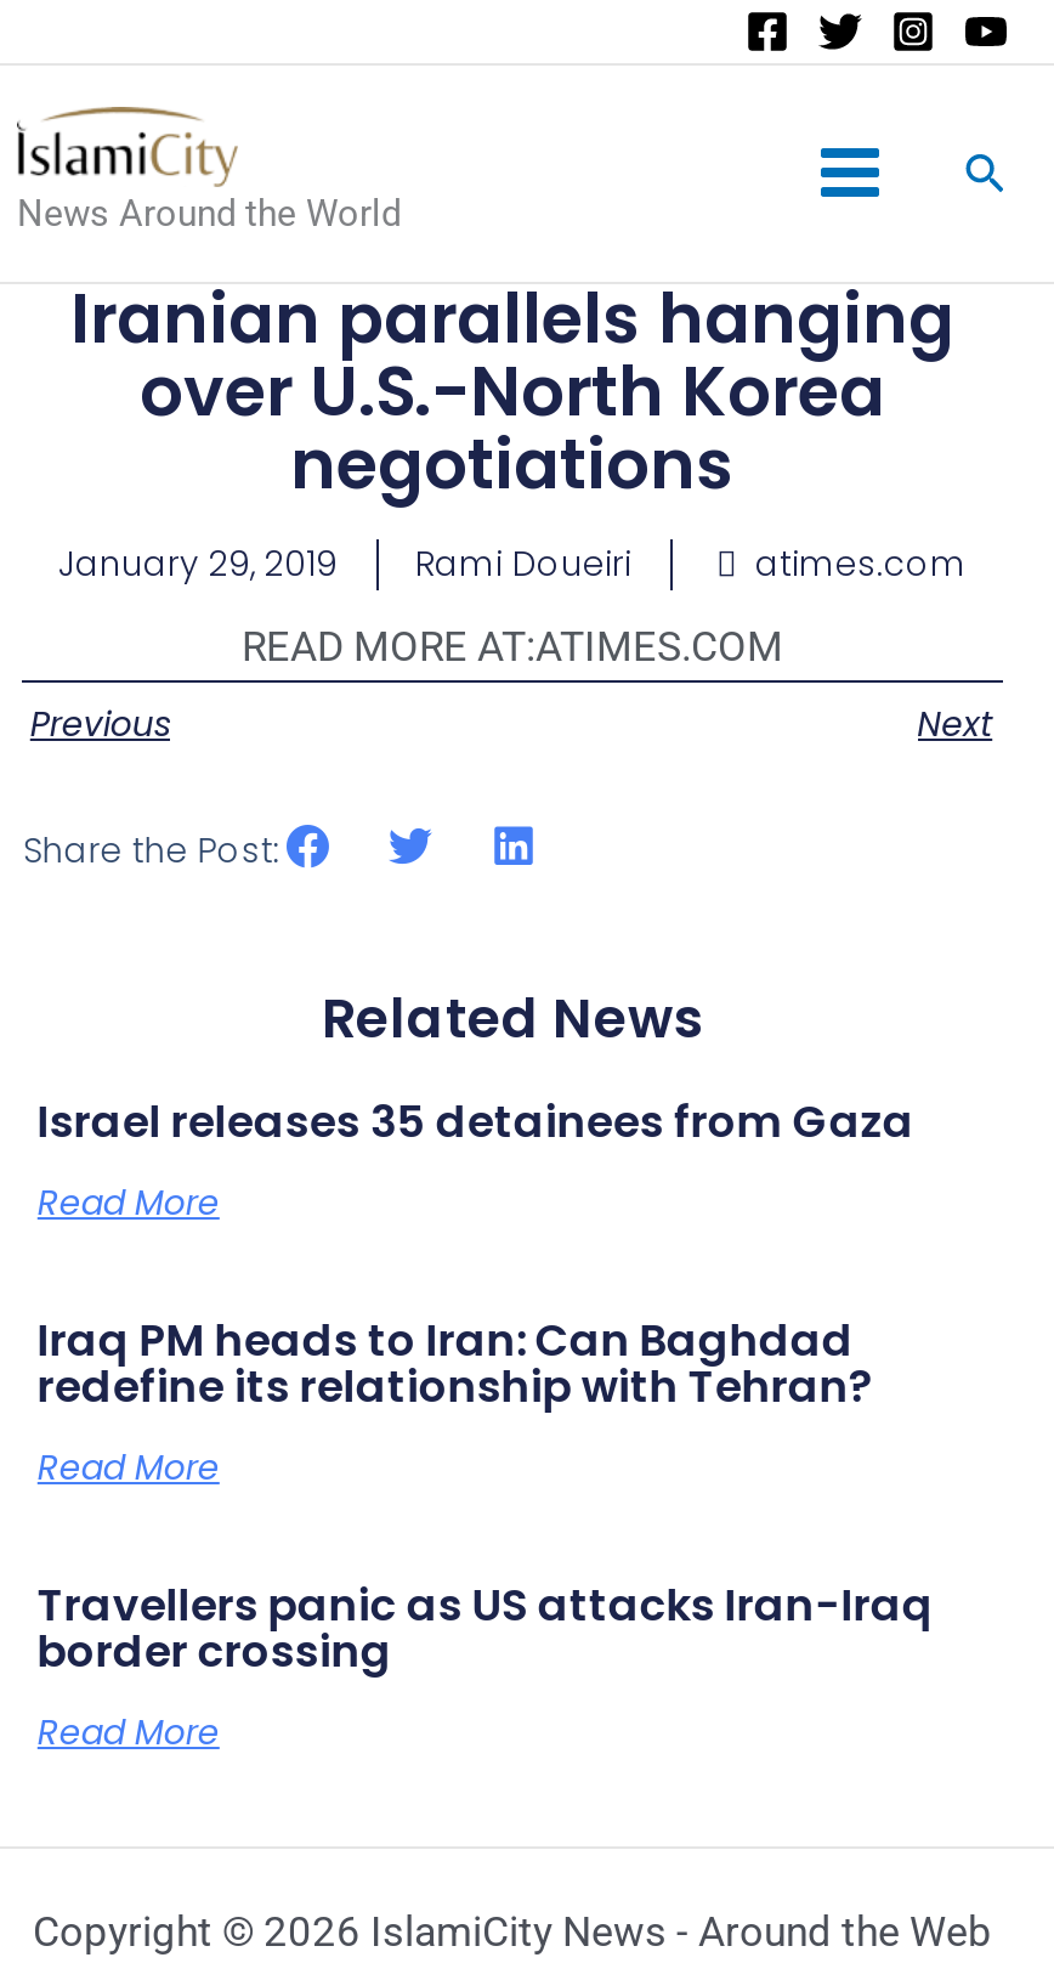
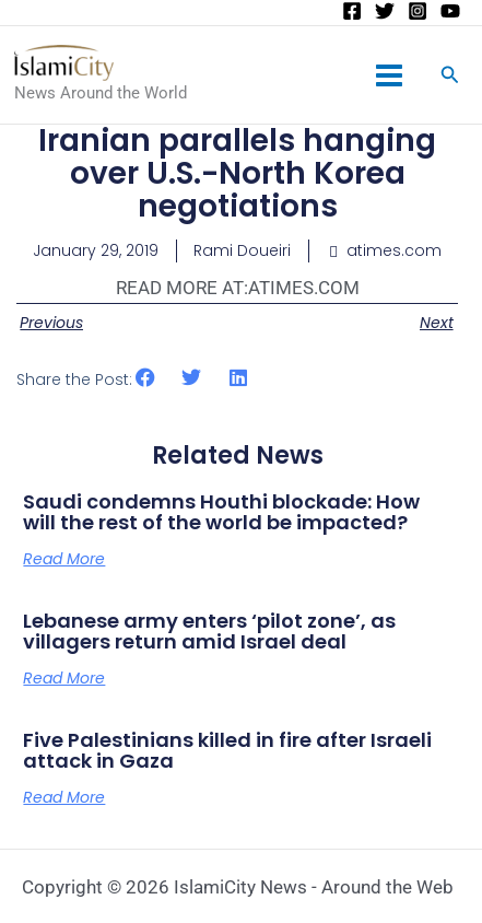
[37,1090,914,1150] Israel releases 35 detainees from Gaza -> [23,488,420,536] Saudi condemns Houthi blockade: How | will the rest of the world be impacted?
[37,1308,873,1415] Iraq PM heads to Iran: Can Baghdad | redefine its relationship with Tehran? -> [23,607,396,655] Lebanese army enters ‘pilot zone’, as | villagers return amid Israel deal
[37,1573,934,1680] Travellers panic as US attacks Iran-Iraq | border crossing -> [23,726,432,774] Five Palestinians killed in fire after Israeli | attack in Gaza

